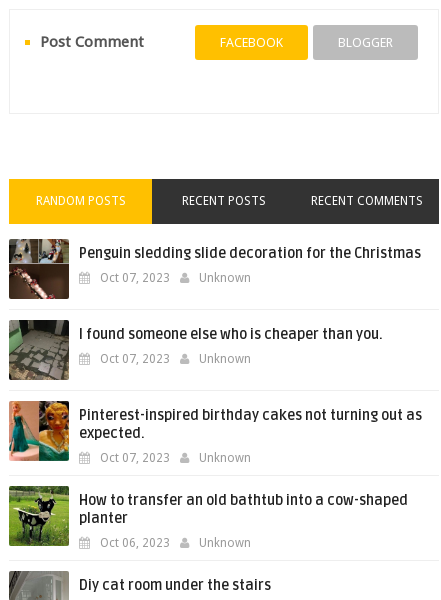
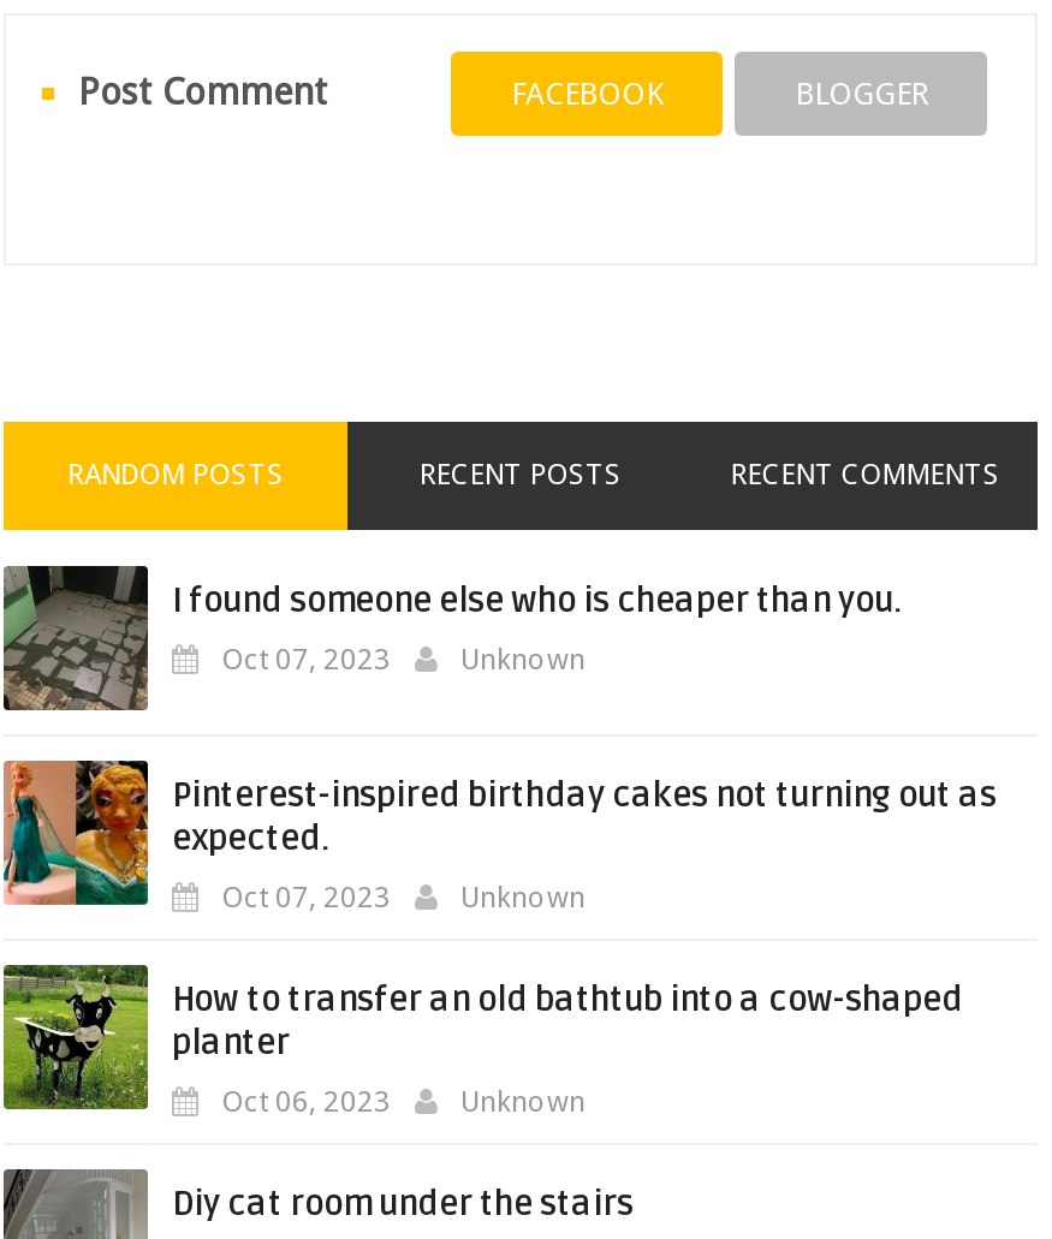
[8,238,421,299] [image] | Penguin sledding slide decoration for the Christmas | Oct 07, 2023 | Unknown -> none

